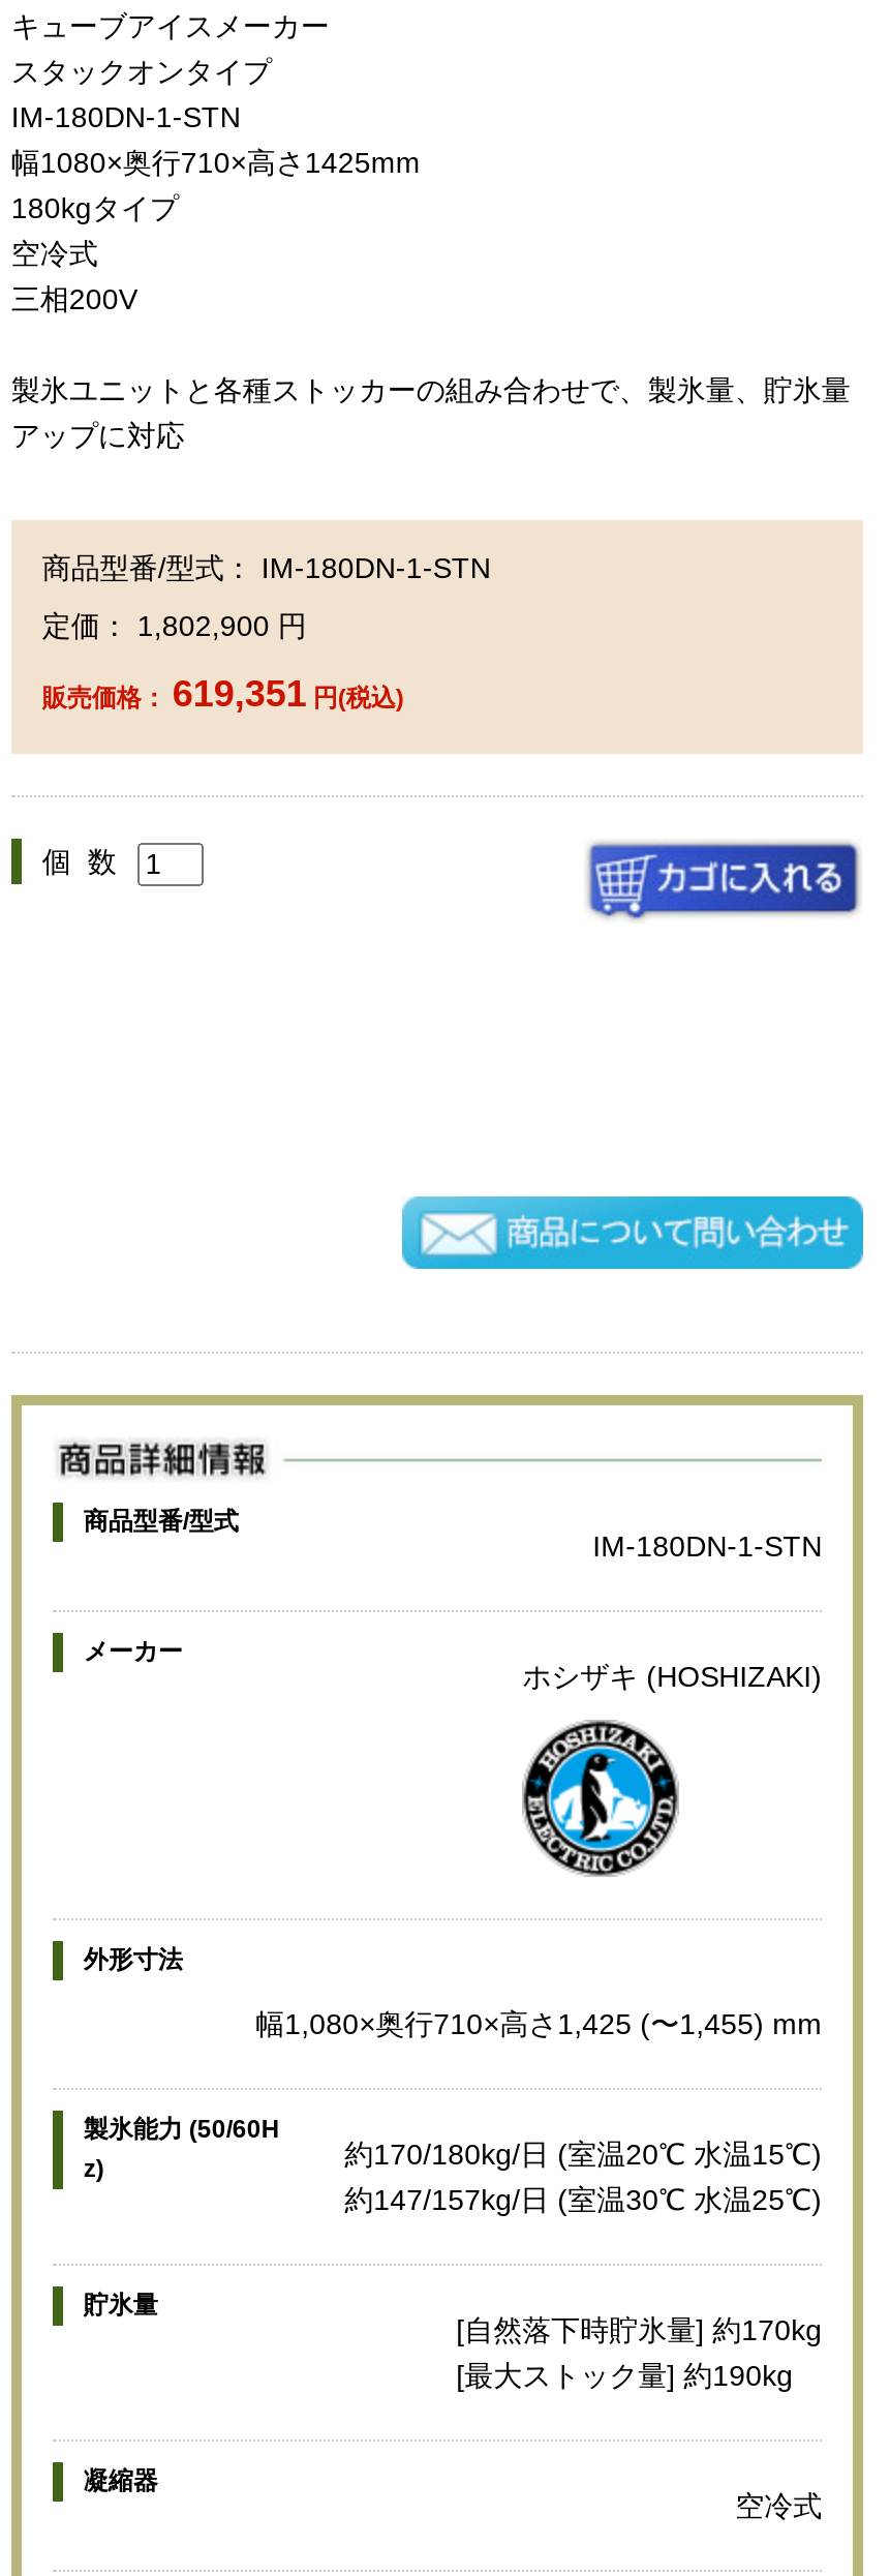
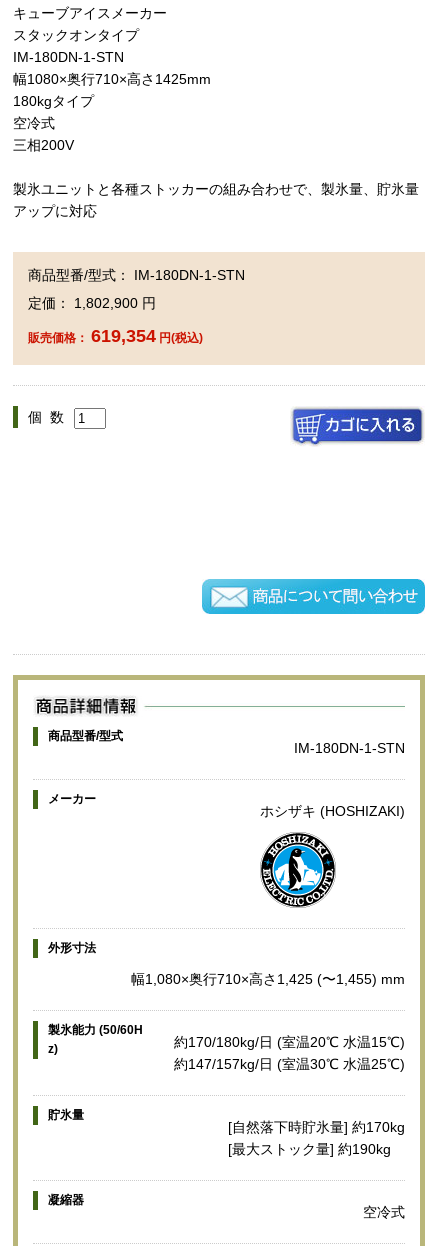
[42,673,404,715] 販売価格：619,351円(税込) -> [28,326,203,346] 販売価格：619,354円(税込)

